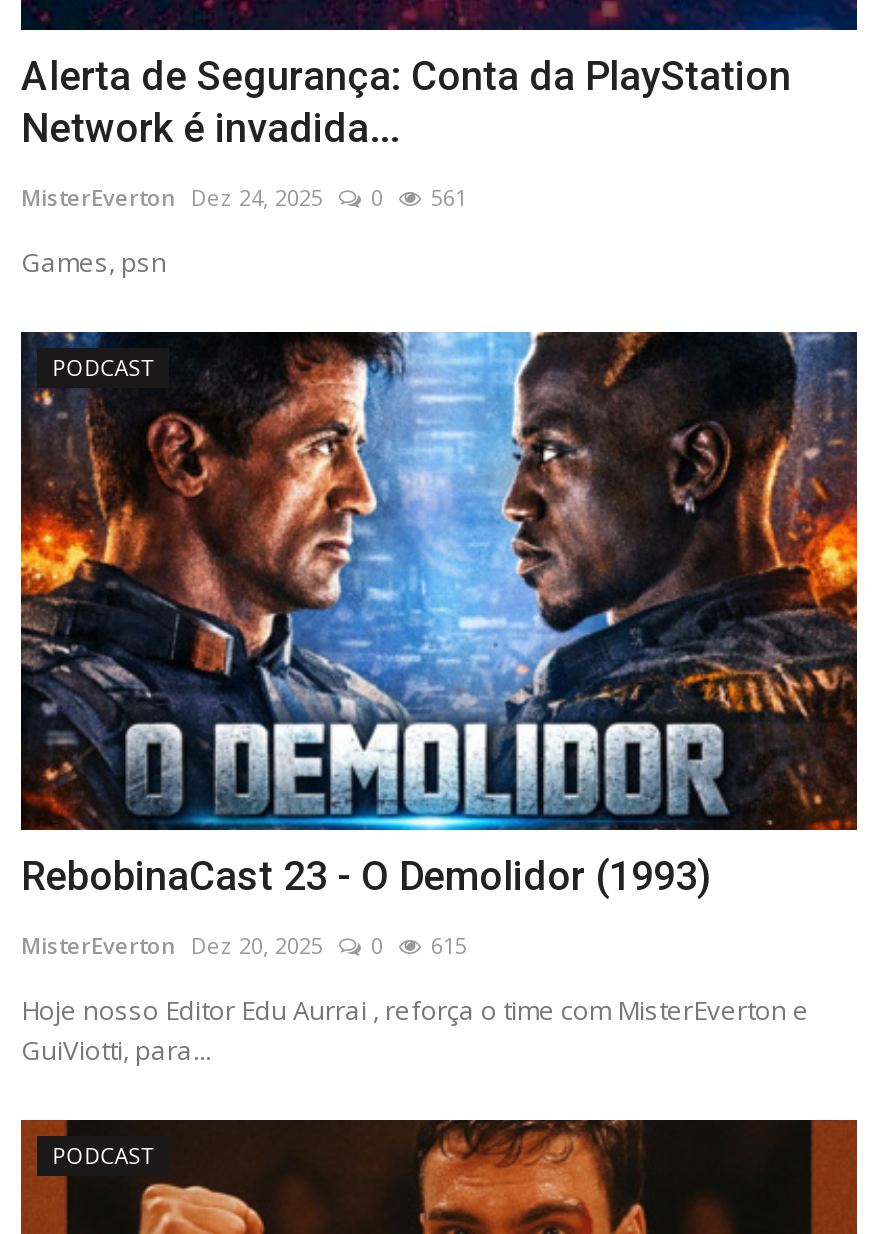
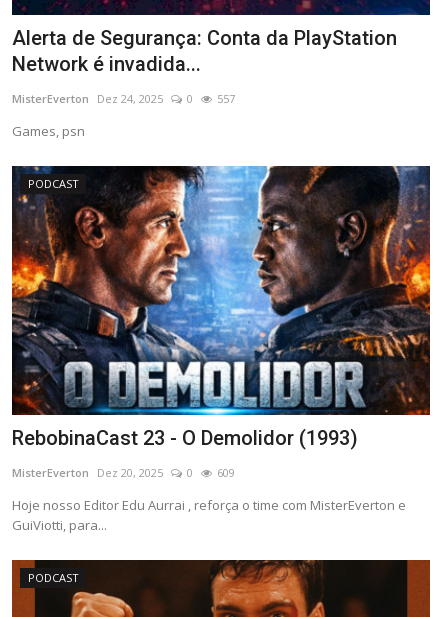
[21,182,467,212] MisterEverton Dez 24, 2025 0 561 -> [12,91,235,106] MisterEverton Dez 24, 2025 0 557
[21,930,467,960] MisterEverton Dez 20, 2025 0 615 -> [12,465,235,480] MisterEverton Dez 20, 2025 0 609

